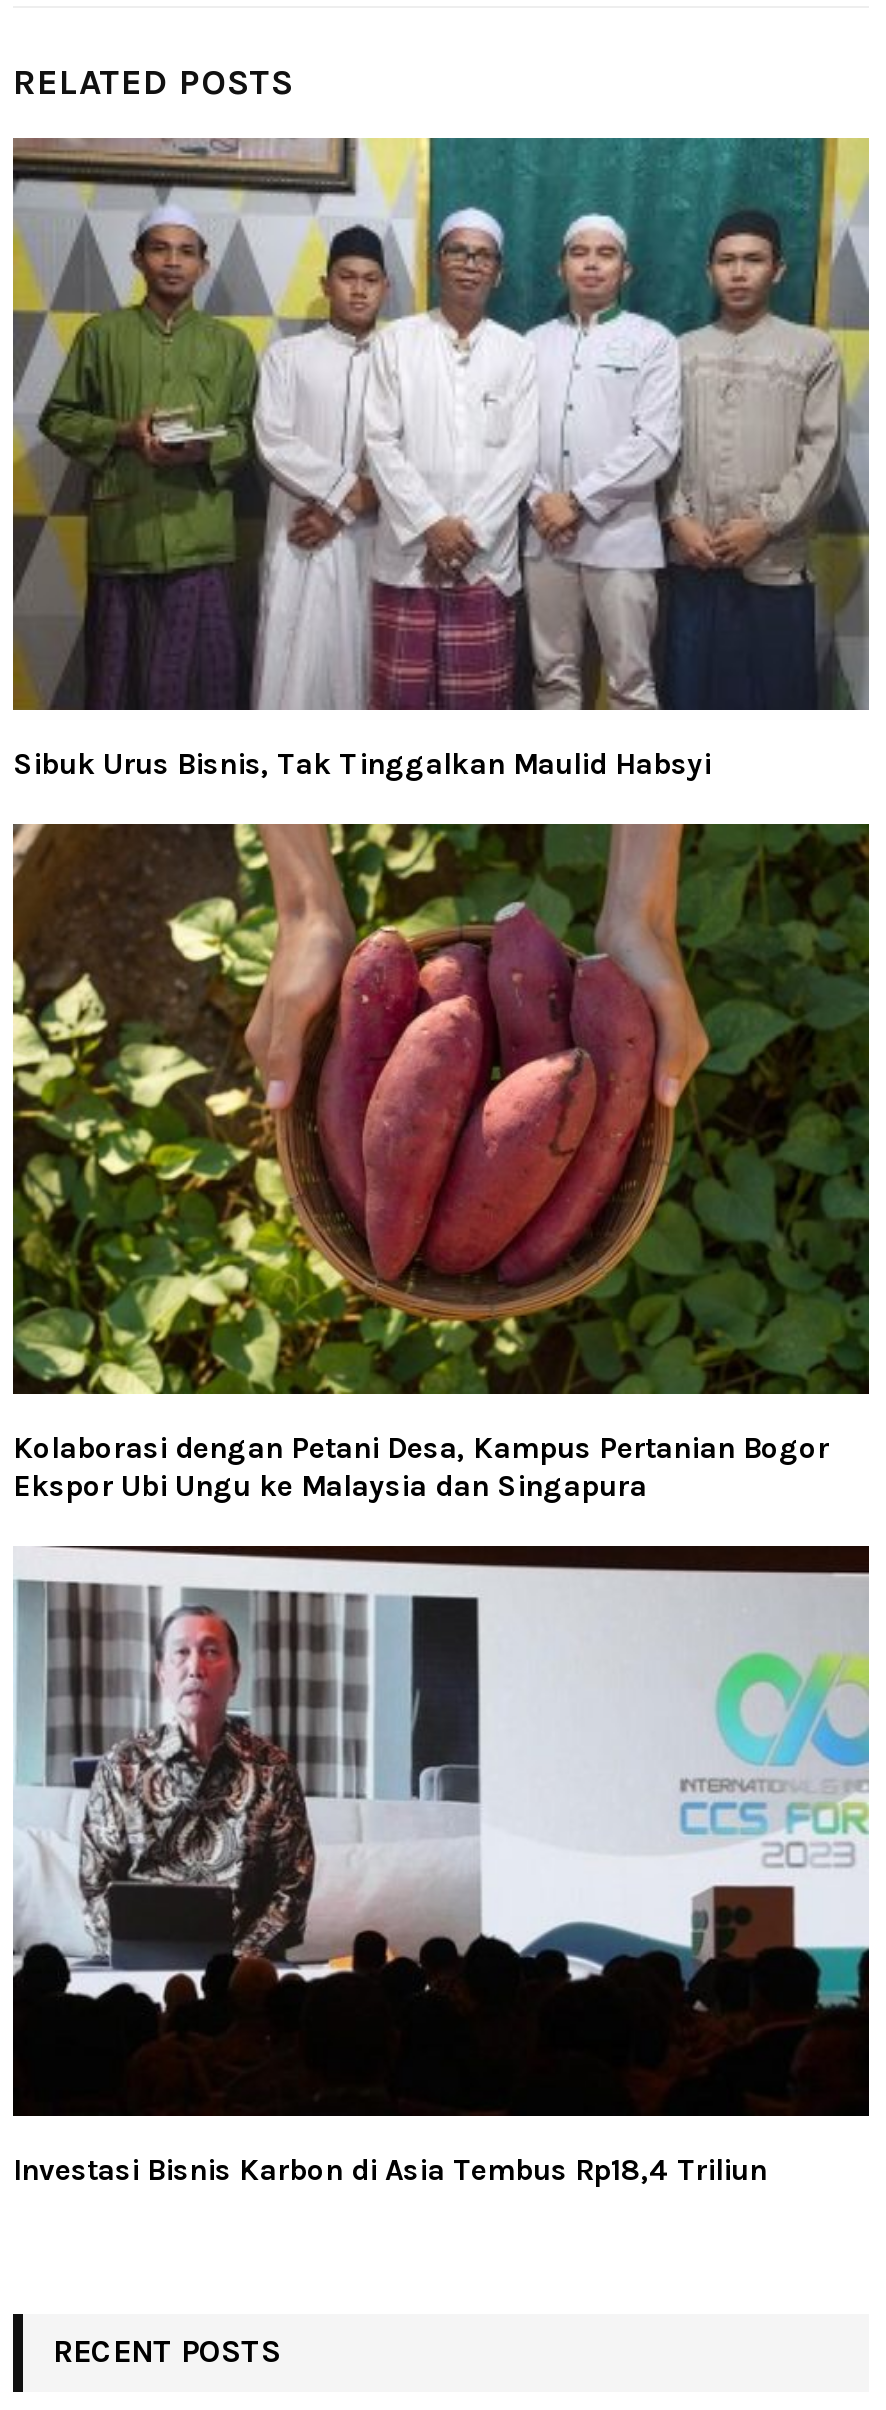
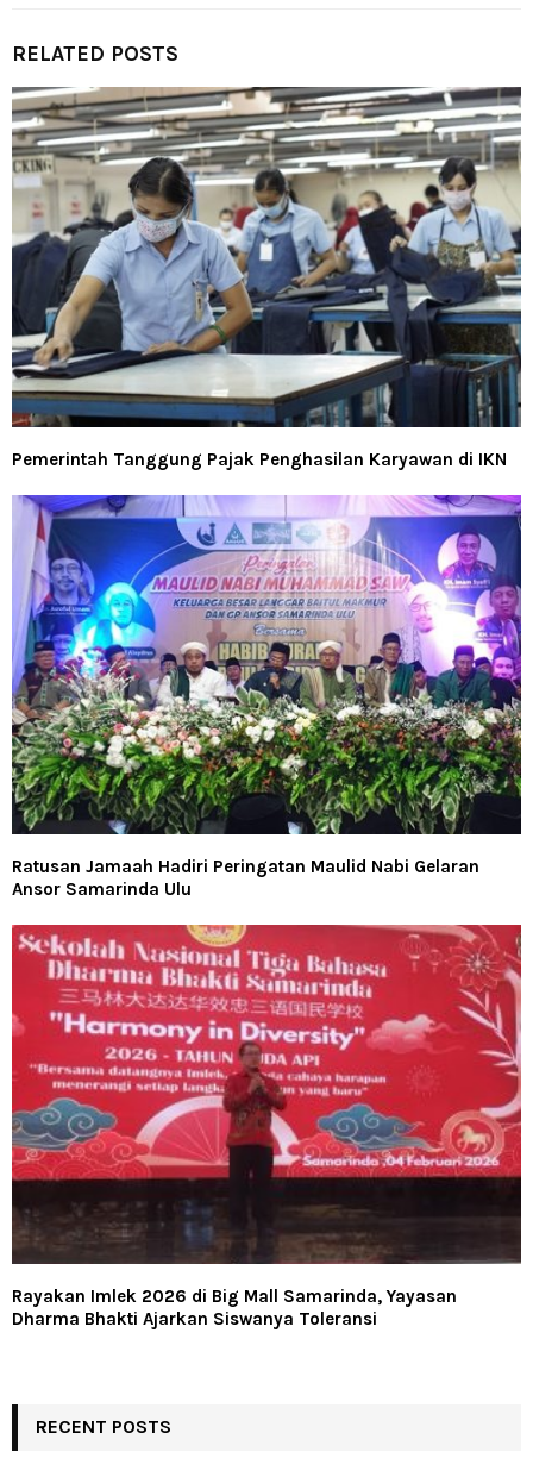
[11,136,869,781] [image] | Sibuk Urus Bisnis, Tak Tinggalkan Maulid Habsyi -> [11,86,522,470] [image] | Pemerintah Tanggung Pajak Penghasilan Karyawan di IKN
[11,822,871,1504] [image] | Kolaborasi dengan Petani Desa, Kampus Pertanian Bogor | Ekspor Ubi Ungu ke Malaysia dan Singapura -> [11,494,522,900] [image] | Ratusan Jamaah Hadiri Peringatan Maulid Nabi Gelaran | Ansor Samarinda Ulu
[13,1544,871,2188] [image] | Investasi Bisnis Karbon di Asia Tembus Rp18,4 Triliun -> [11,924,522,1330] [image] | Rayakan Imlek 2026 di Big Mall Samarinda, Yayasan | Dharma Bhakti Ajarkan Siswanya Toleransi

